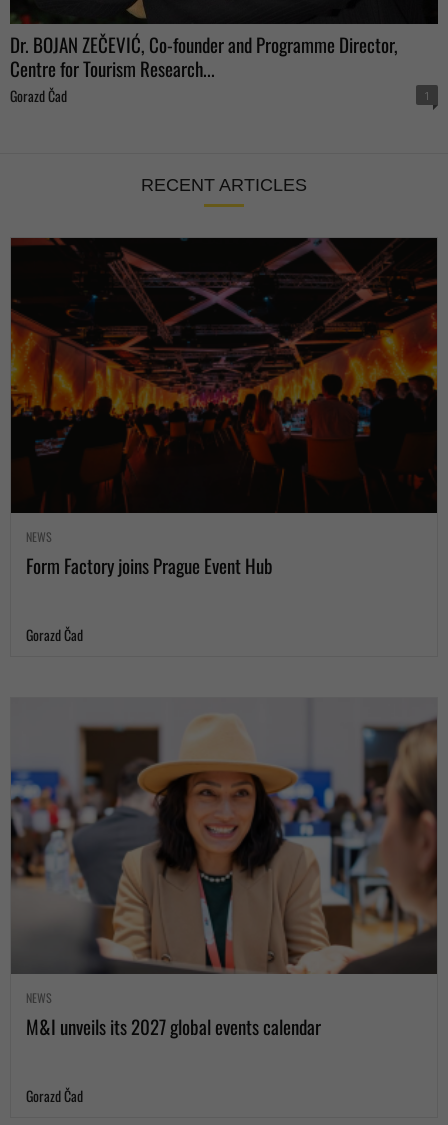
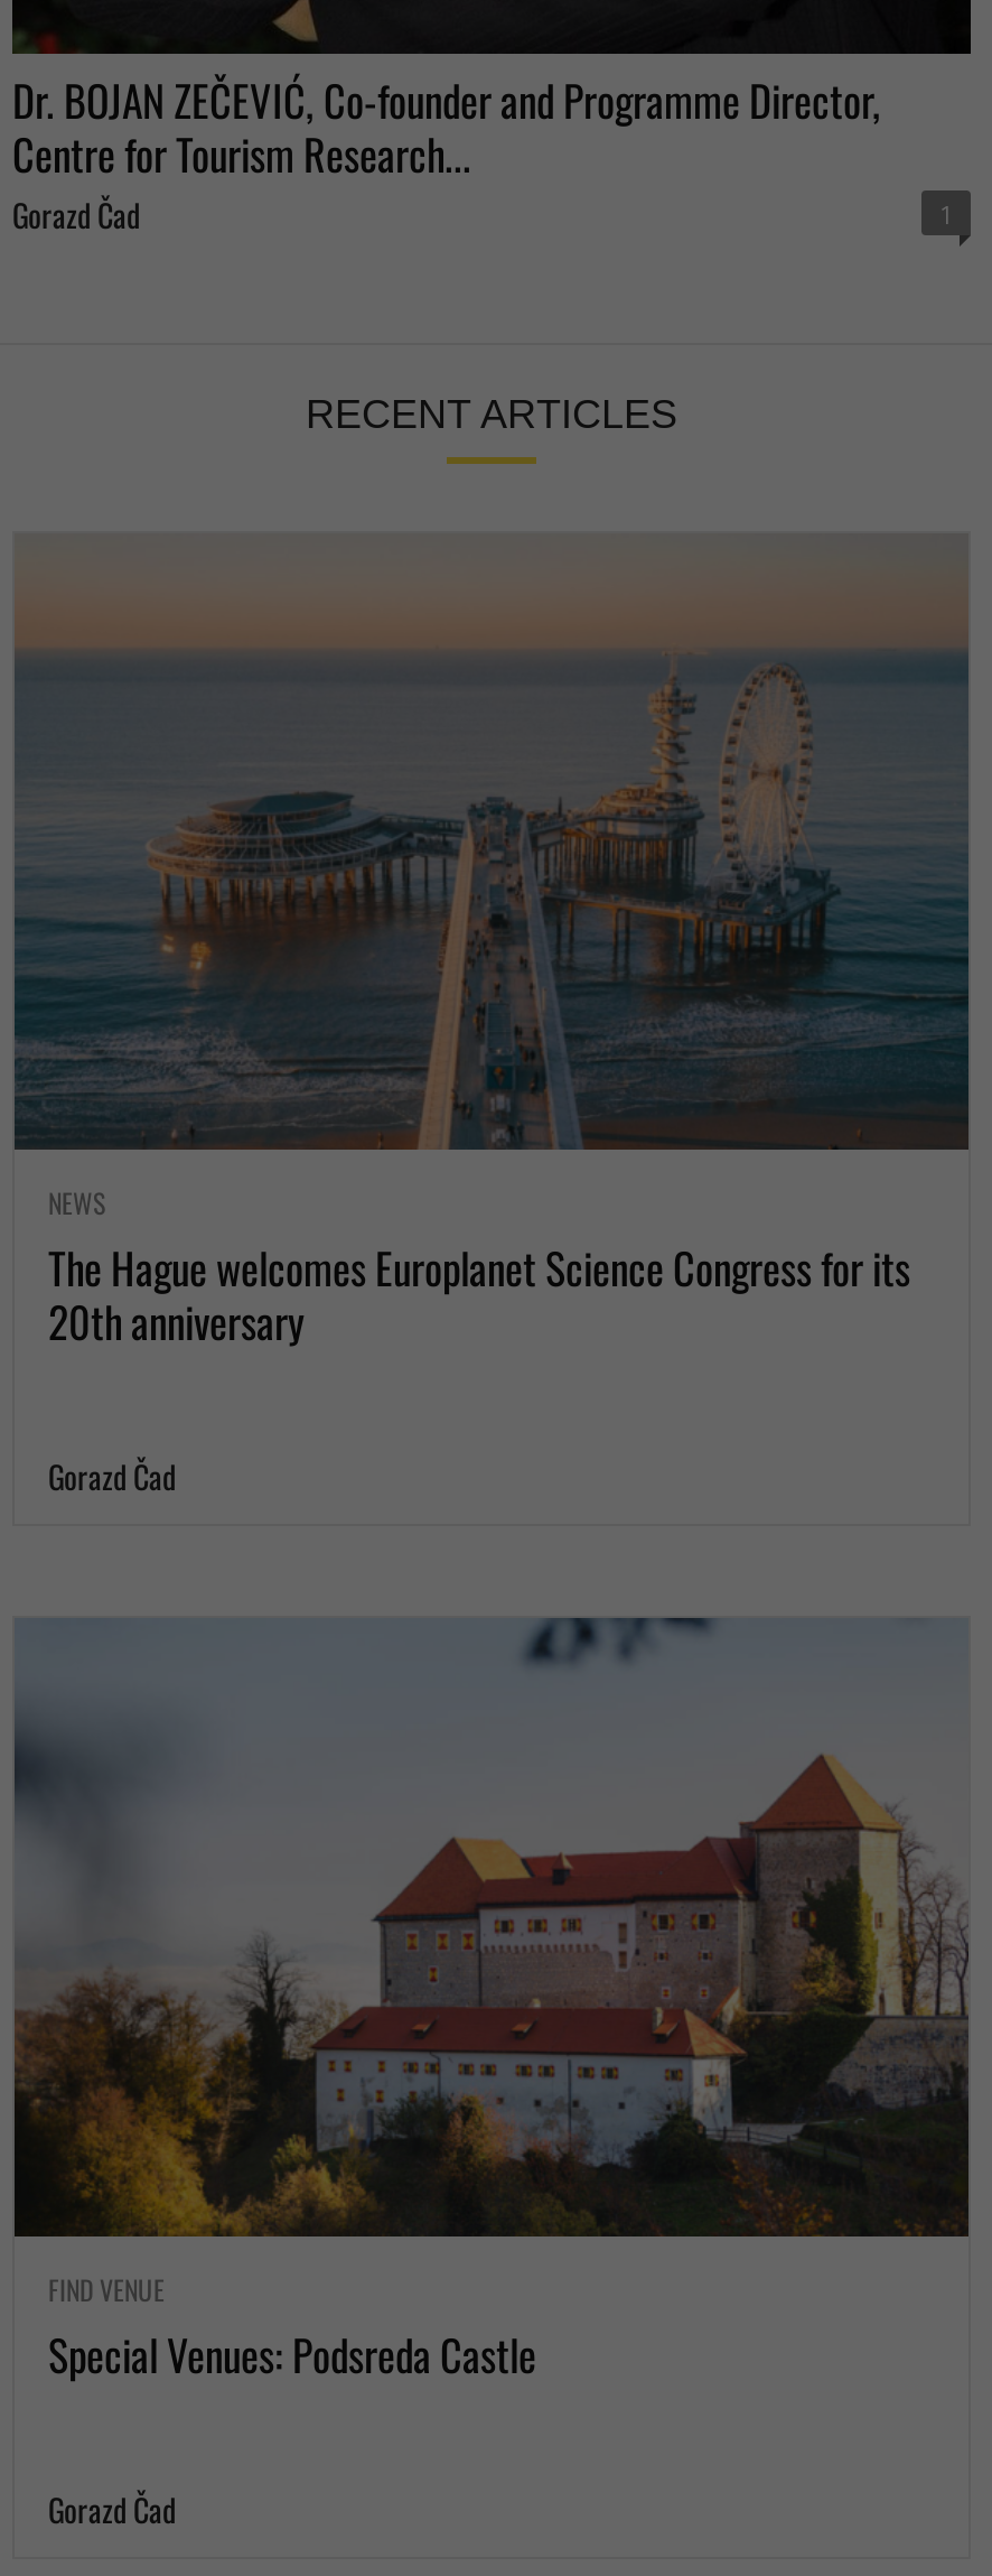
[10,237,438,579] [image] | Form Factory joins Prague Event Hub -> [12,533,971,1352] [image] | The Hague welcomes Europlanet Science Congress for its | 20th anniversary
[10,698,438,1040] [image] | NEWS | M&I unveils its 2027 global events calendar -> [12,1616,971,2384] [image] | FIND VENUE | Special Venues: Podsreda Castle

